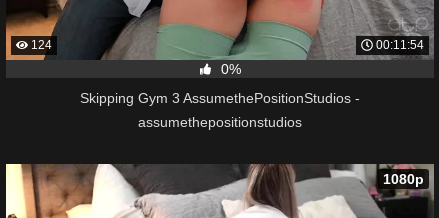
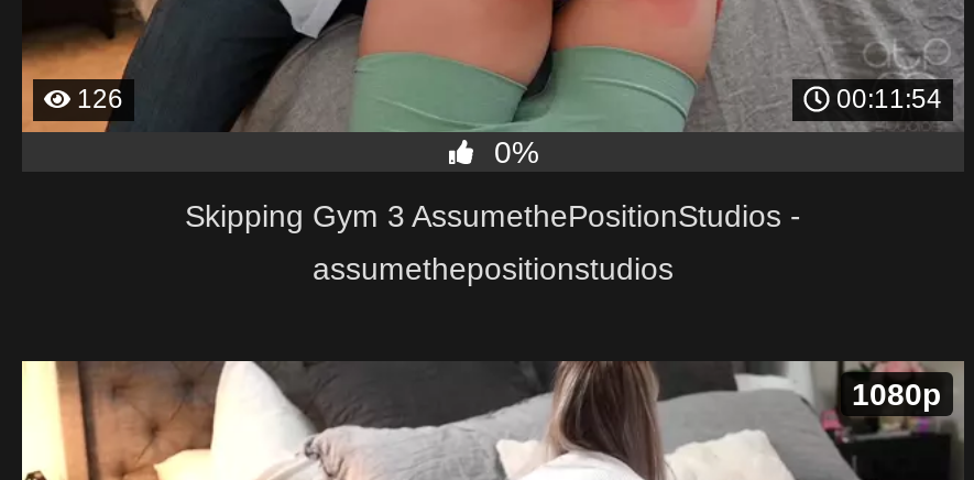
[28,38,52,52] 124 -> [70,83,123,114] 126

